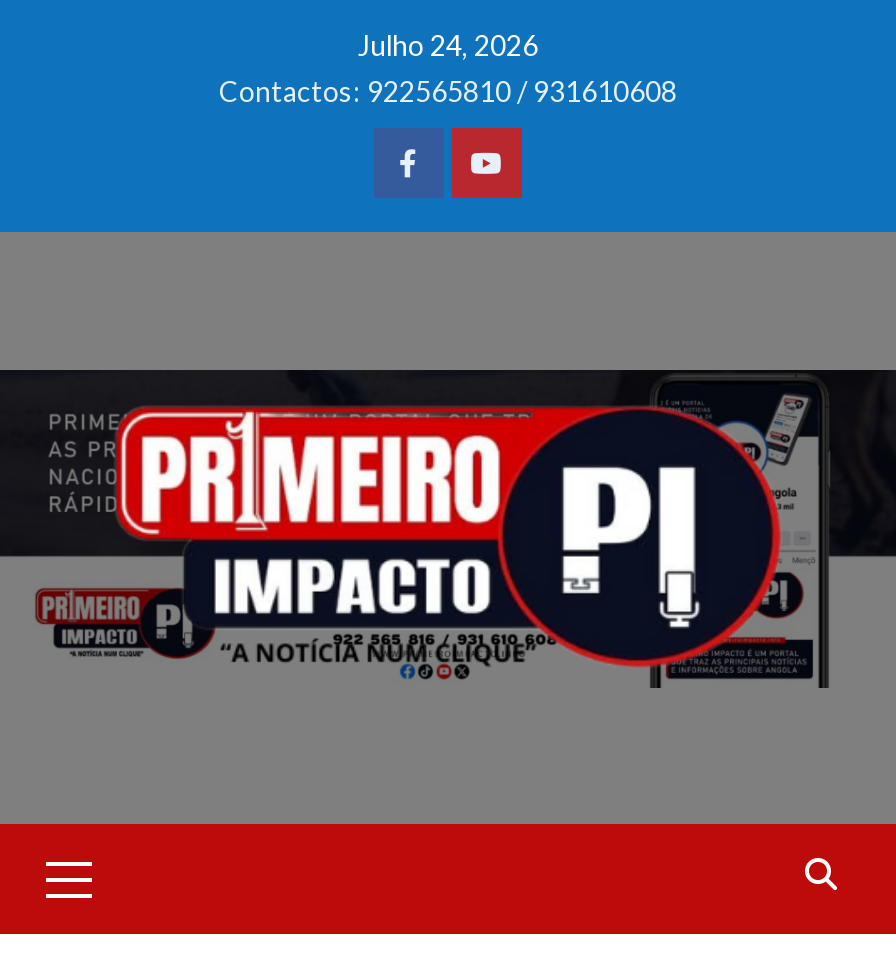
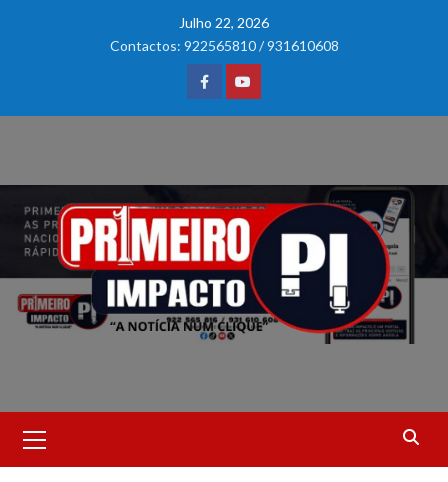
[358,28,538,62] Julho 24, 2026 -> [179,14,269,31] Julho 22, 2026

